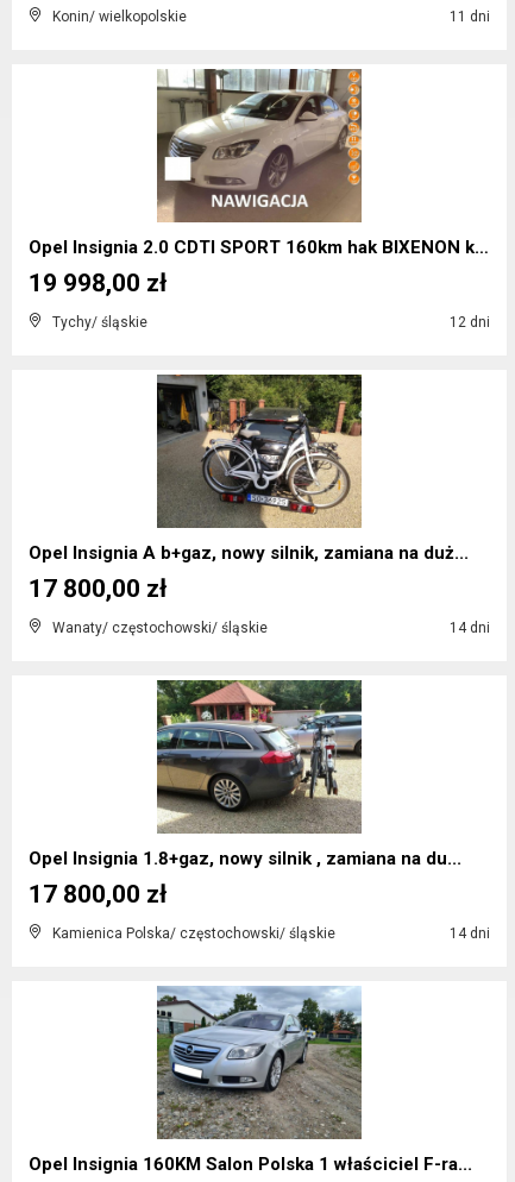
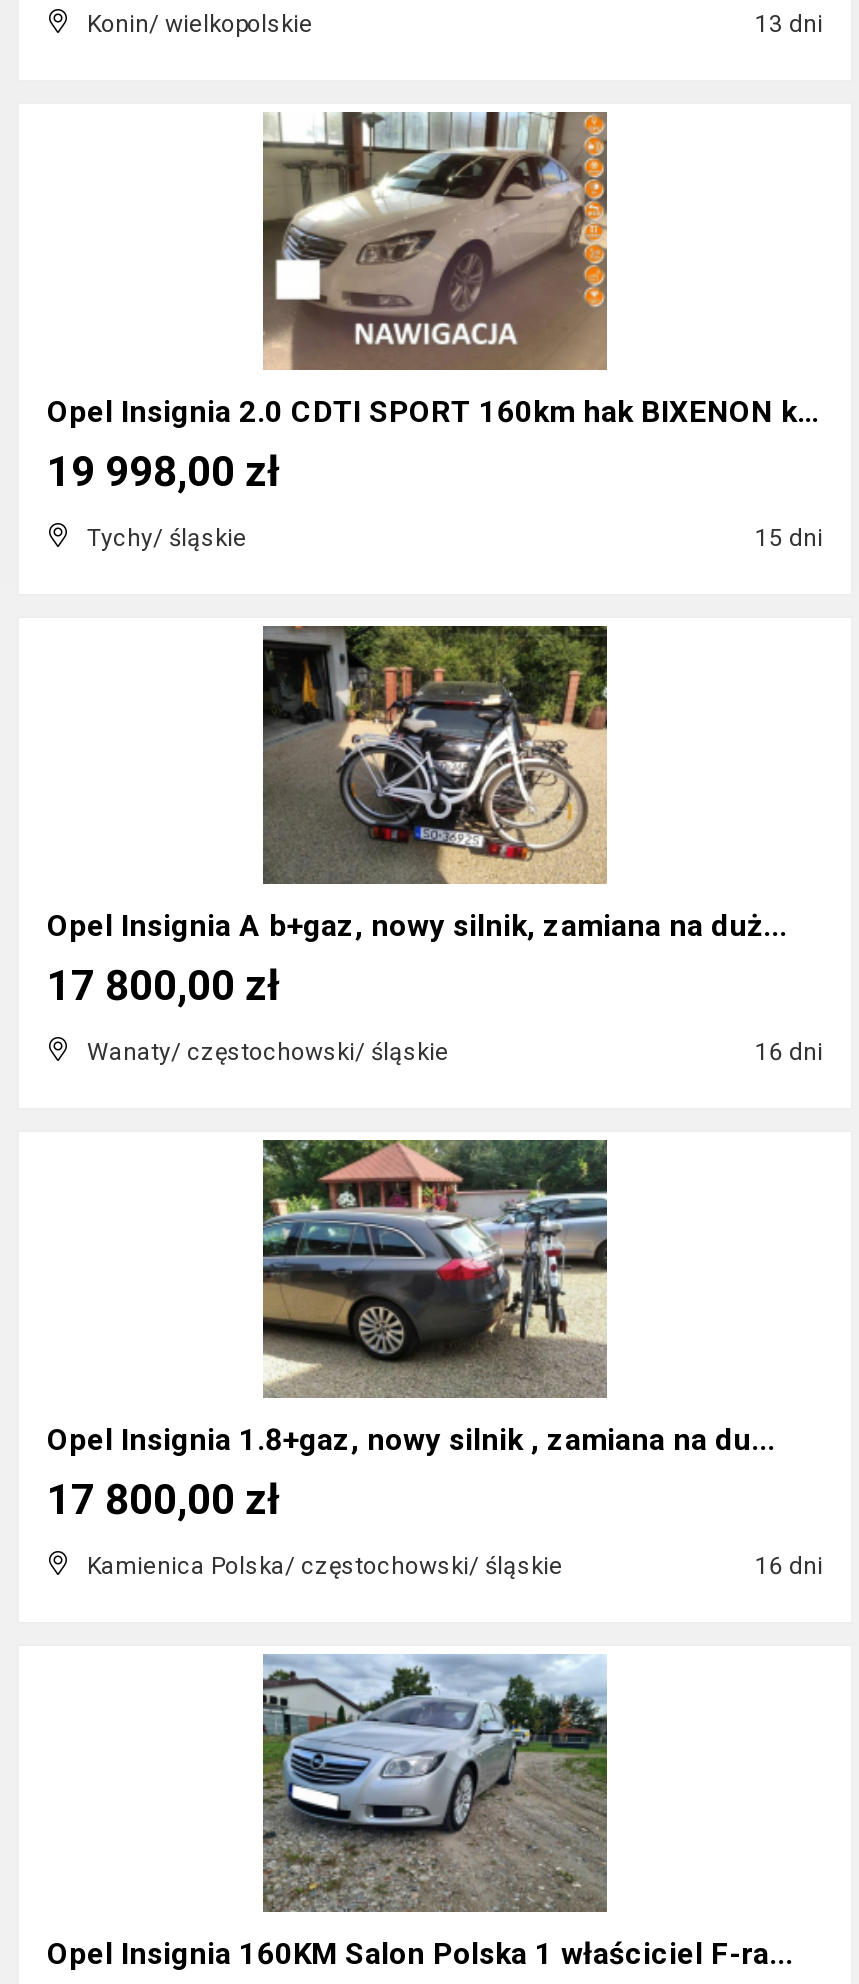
[446,8,490,25] 11 dni -> [749,10,823,38] 13 dni
[446,314,490,331] 12 dni -> [749,524,823,552] 15 dni
[446,620,490,636] 14 dni -> [749,1038,823,1066] 16 dni
[446,925,490,942] 14 dni -> [749,1552,823,1580] 16 dni

